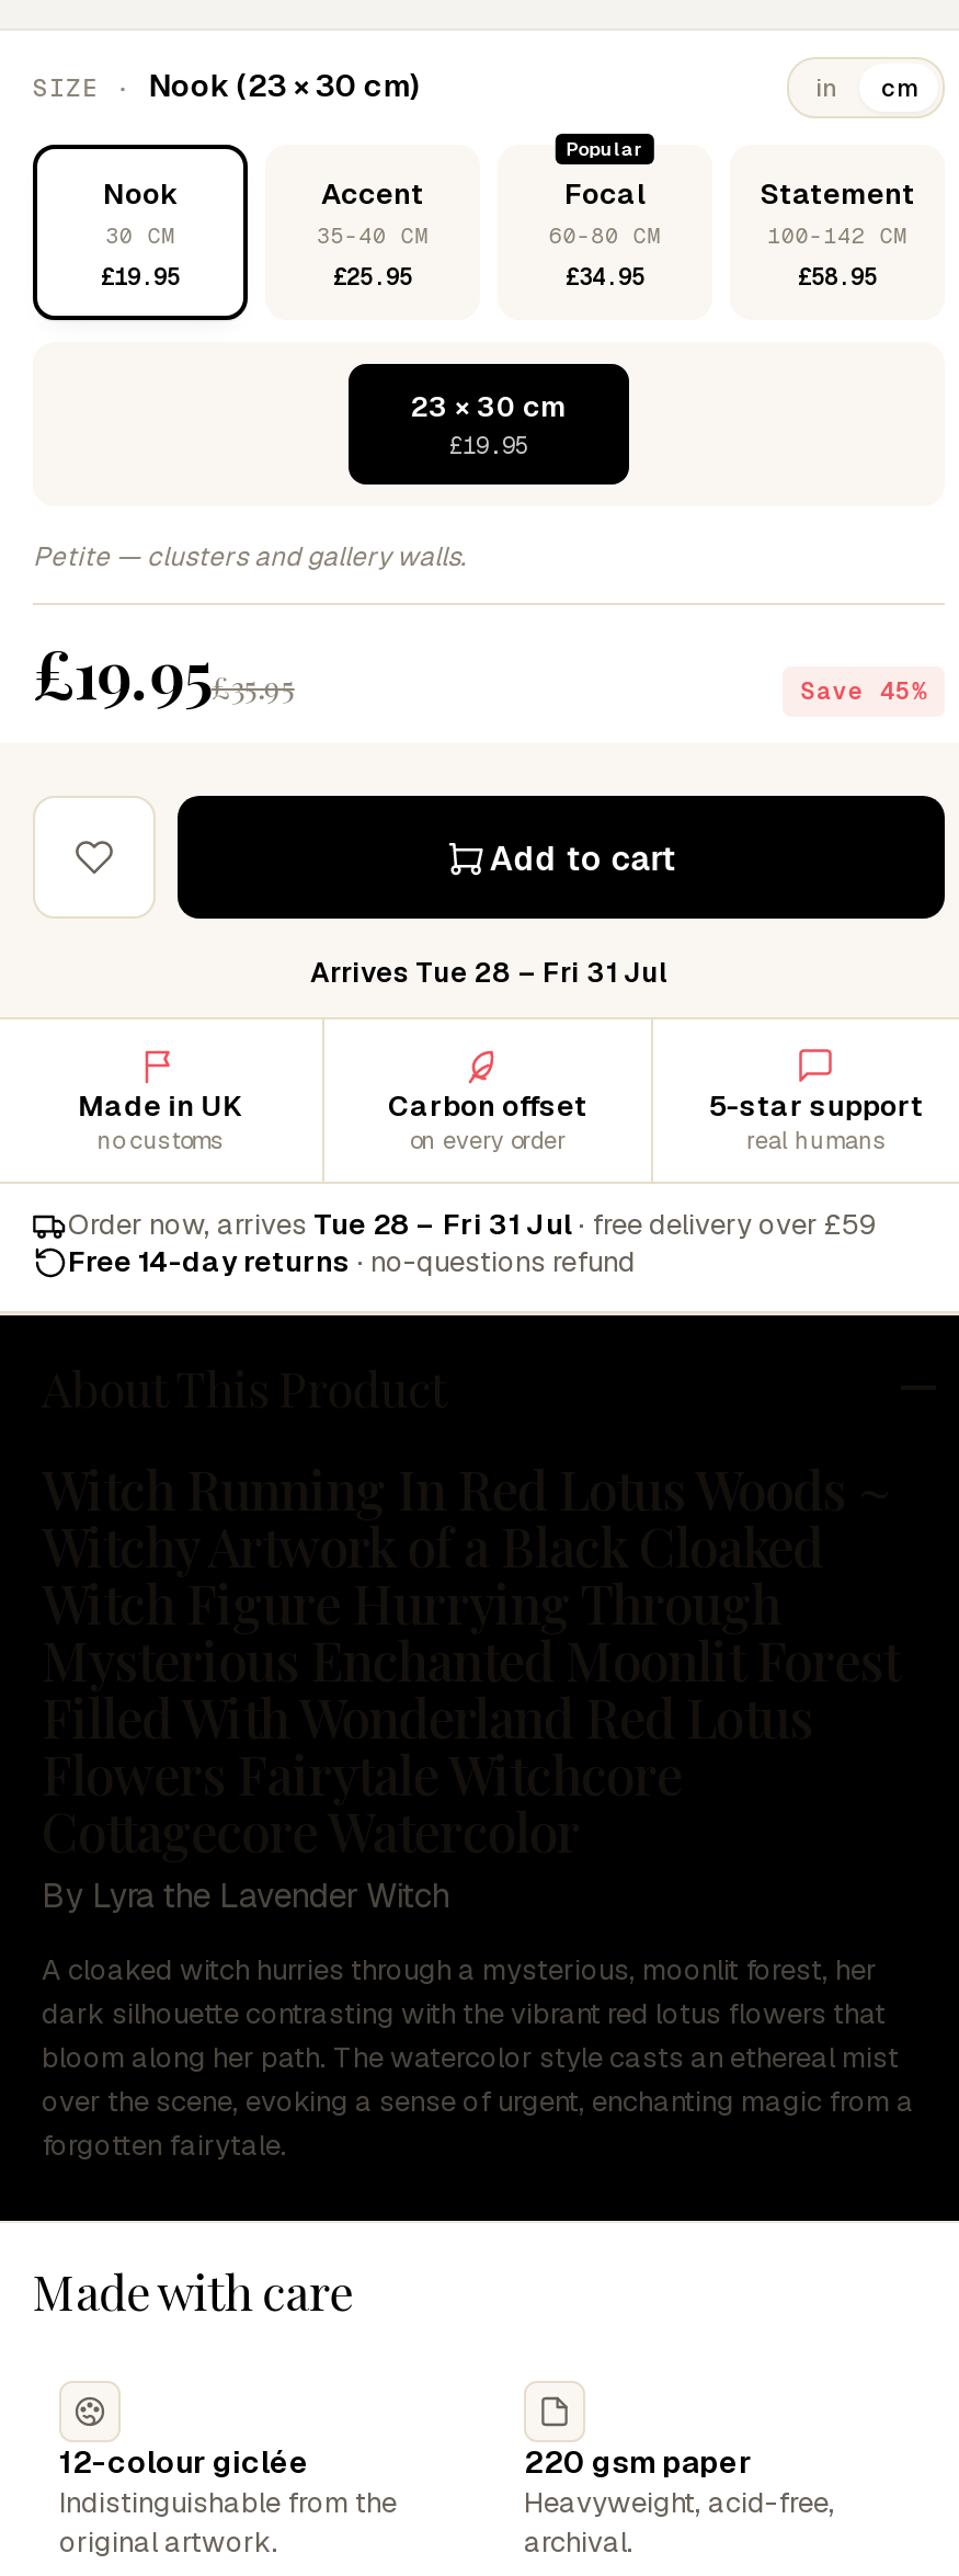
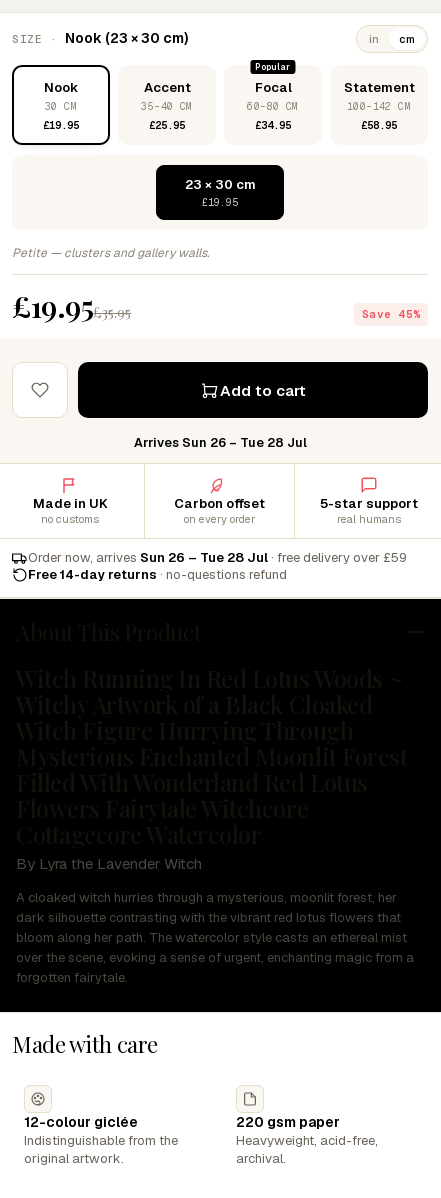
[310,954,667,991] Arrives Tue 28 – Fri 31 Jul -> [133,434,306,451] Arrives Sun 26 – Tue 28 Jul
[68,1206,877,1243] Order now, arrives Tue 28 – Fri 31 Jul · free delivery over £59 -> [28,549,407,566] Order now, arrives Sun 26 – Tue 28 Jul · free delivery over £59

